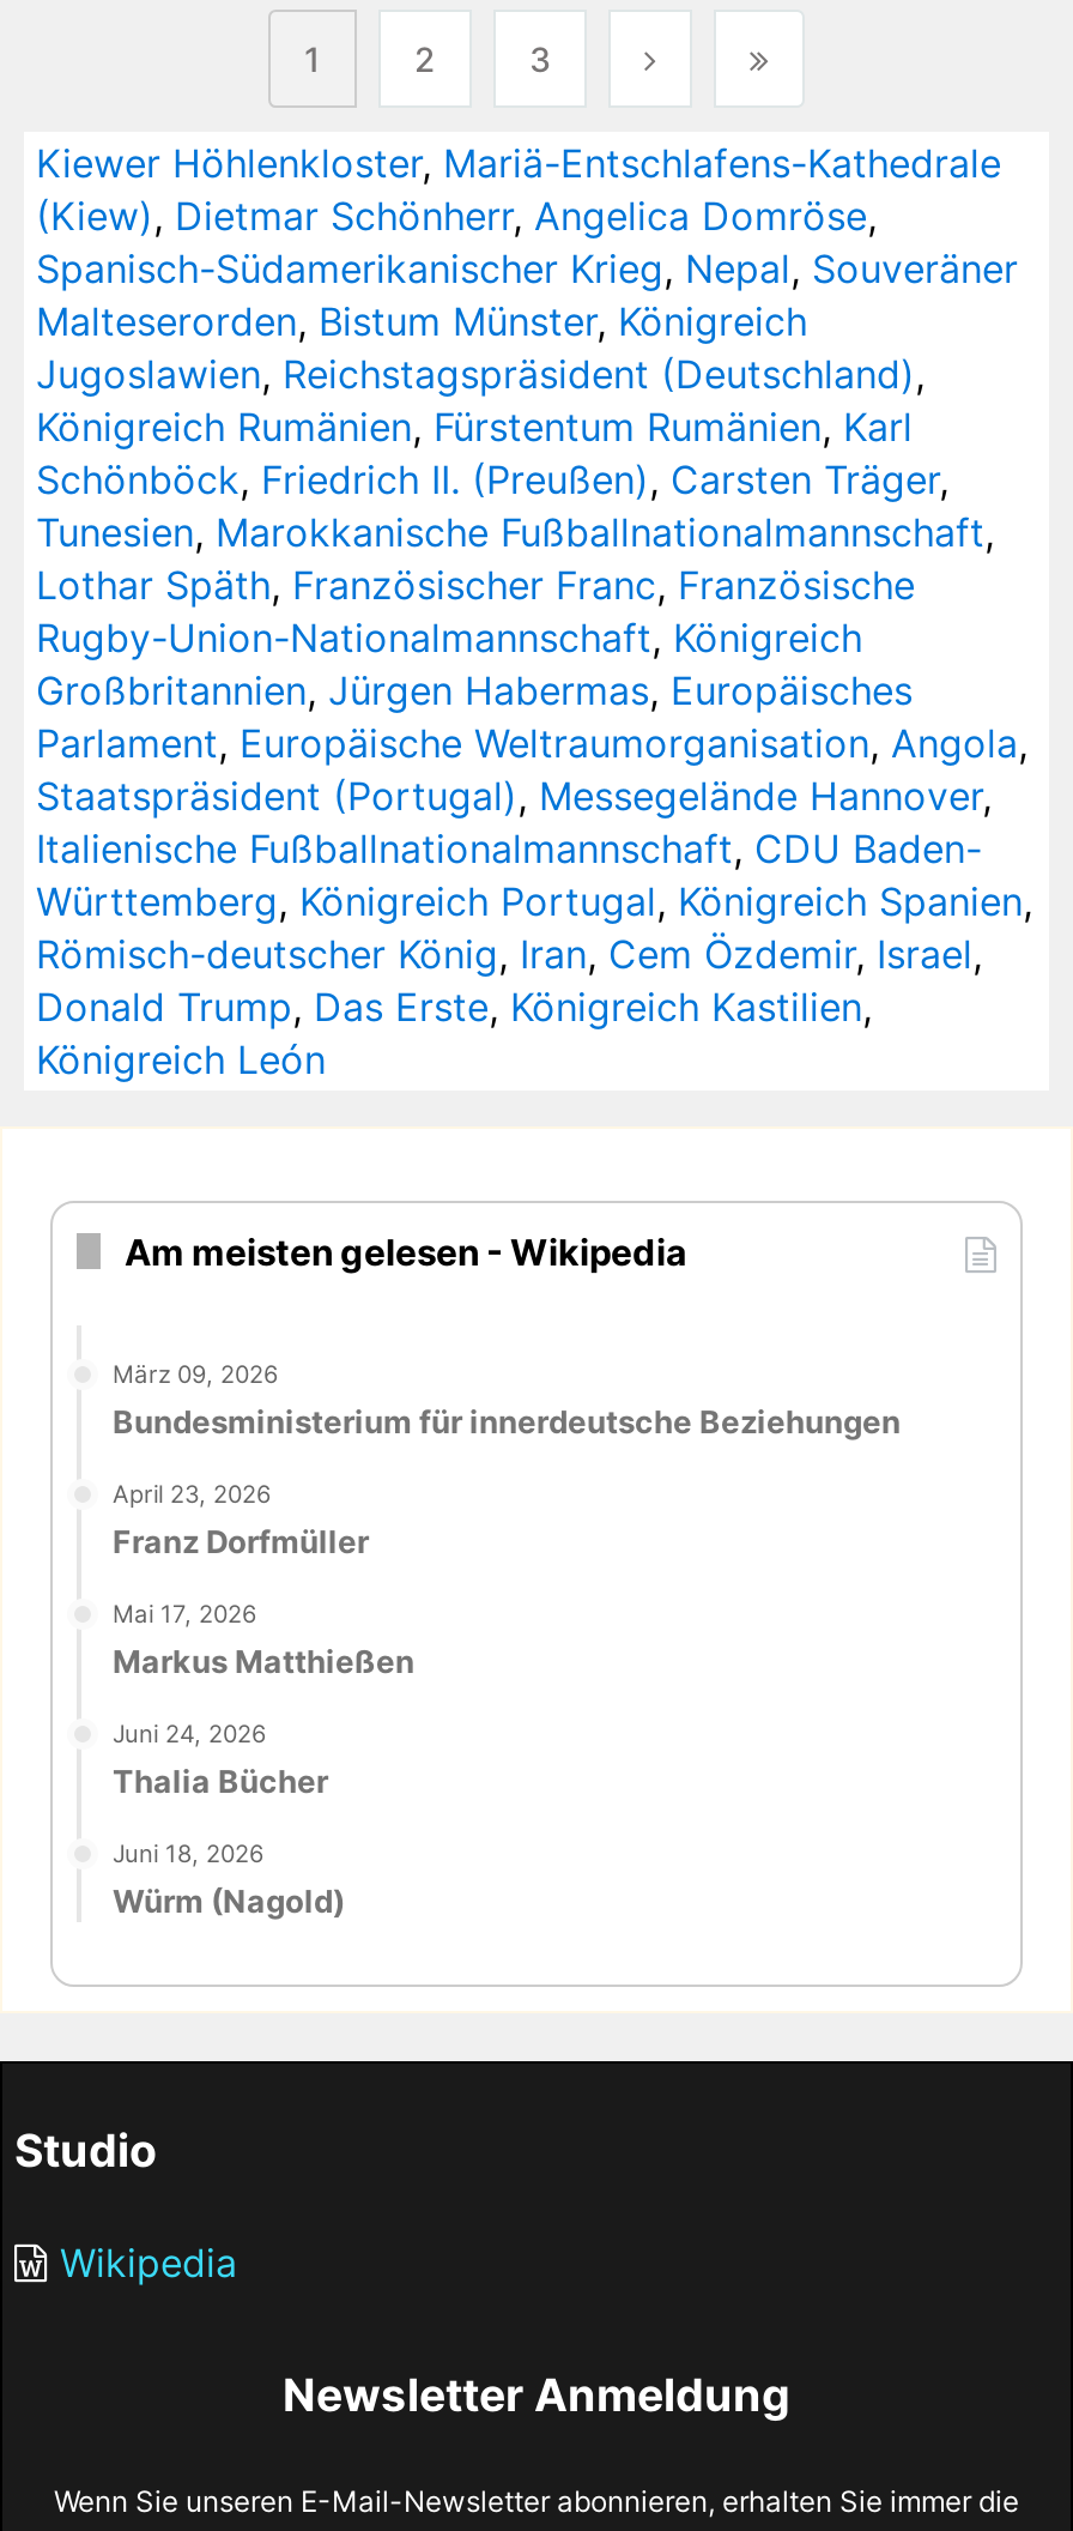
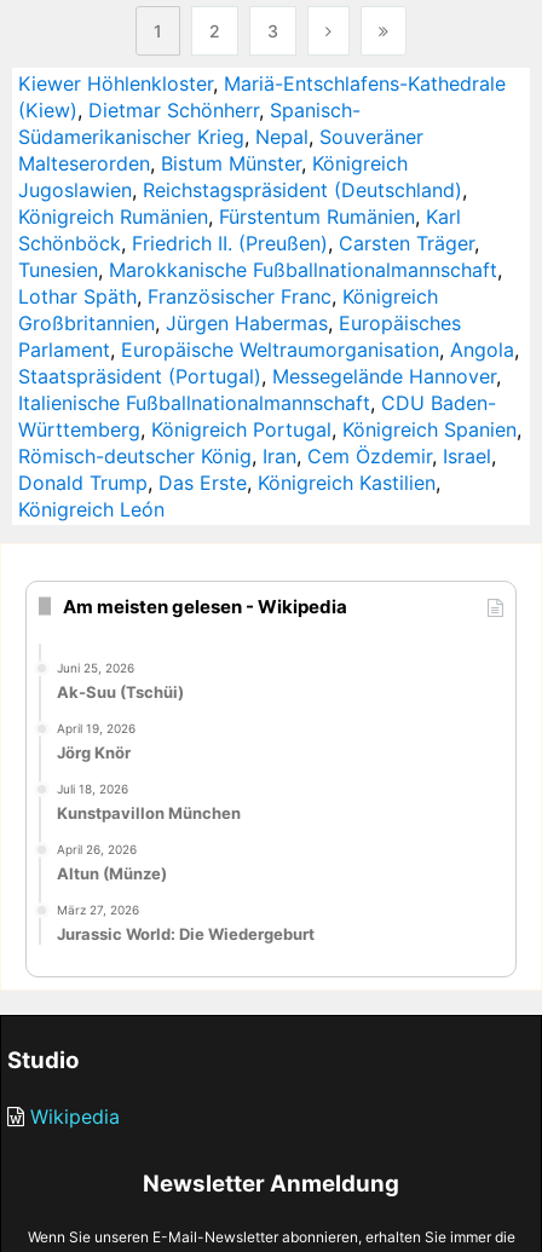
[36,192,1018,292] (Kiew), Dietmar Schönherr, Angelica Domröse, | Spanisch-Südamerikanischer Krieg, Nepal, Souveräner -> [18,98,423,149] (Kiew), Dietmar Schönherr, Spanisch- | Südamerikanischer Krieg, Nepal, Souveräner
[36,561,915,661] Lothar Späth, Französischer Franc, Französische | Rugby-Union-Nationalmannschaft, Königreich -> [18,284,438,308] Lothar Späth, Französischer Franc, Königreich
[113,1359,901,1440] März 09, 2026 | Bundesministerium für innerdeutsche Beziehungen -> [57,660,184,701] Juni 25, 2026 | Ak-Suu (Tschüi)
[113,1478,369,1560] April 23, 2026 | Franz Dorfmüller -> [57,721,135,762] April 19, 2026 | Jörg Knör
[113,1598,414,1679] Mai 17, 2026 | Markus Matthießen -> [57,781,241,822] Juli 18, 2026 | Kunstpavillon München
[113,1718,328,1799] Juni 24, 2026 | Thalia Bücher -> [57,841,167,883] April 26, 2026 | Altun (Münze)
[113,1837,345,1919] Juni 18, 2026 | Würm (Nagold) -> [57,902,315,943] März 27, 2026 | Jurassic World: Die Wiedergeburt

